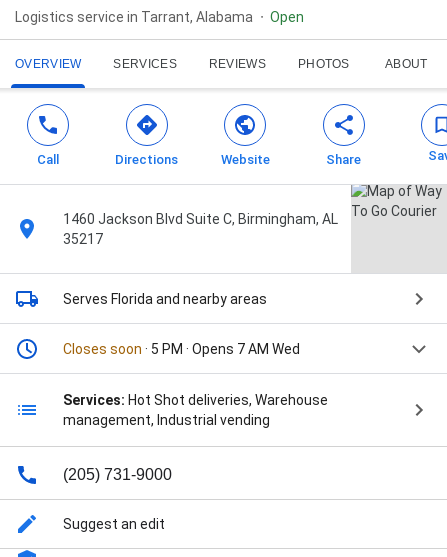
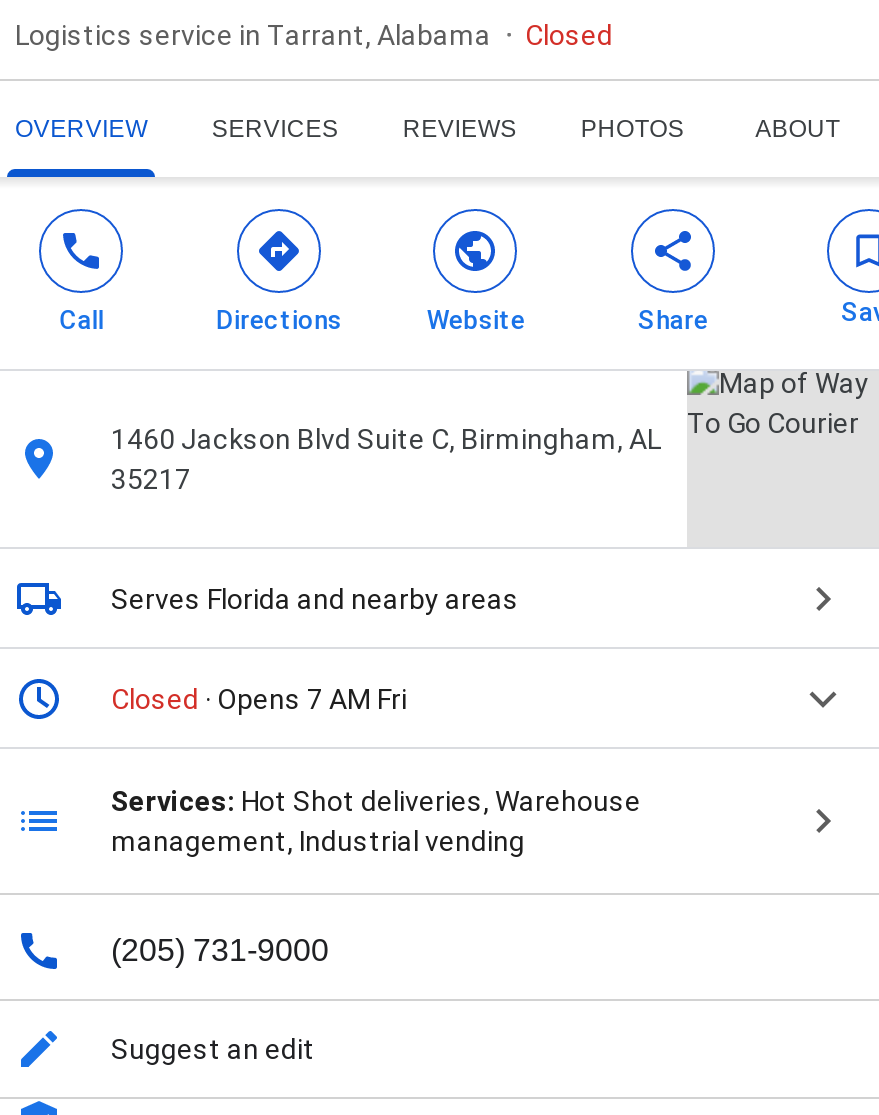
[270,9,304,25] Open -> [525,19,613,51] Closed
[63,341,300,357] Closes soon · 5 PM · Opens 7 AM Wed -> [111,683,407,715] Closed · Opens 7 AM Fri

